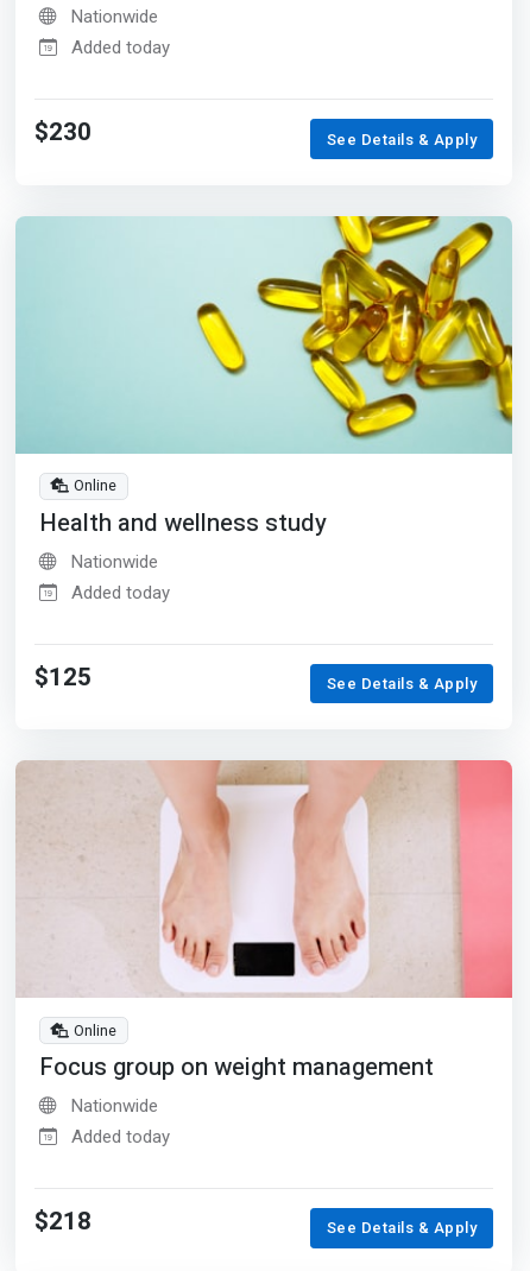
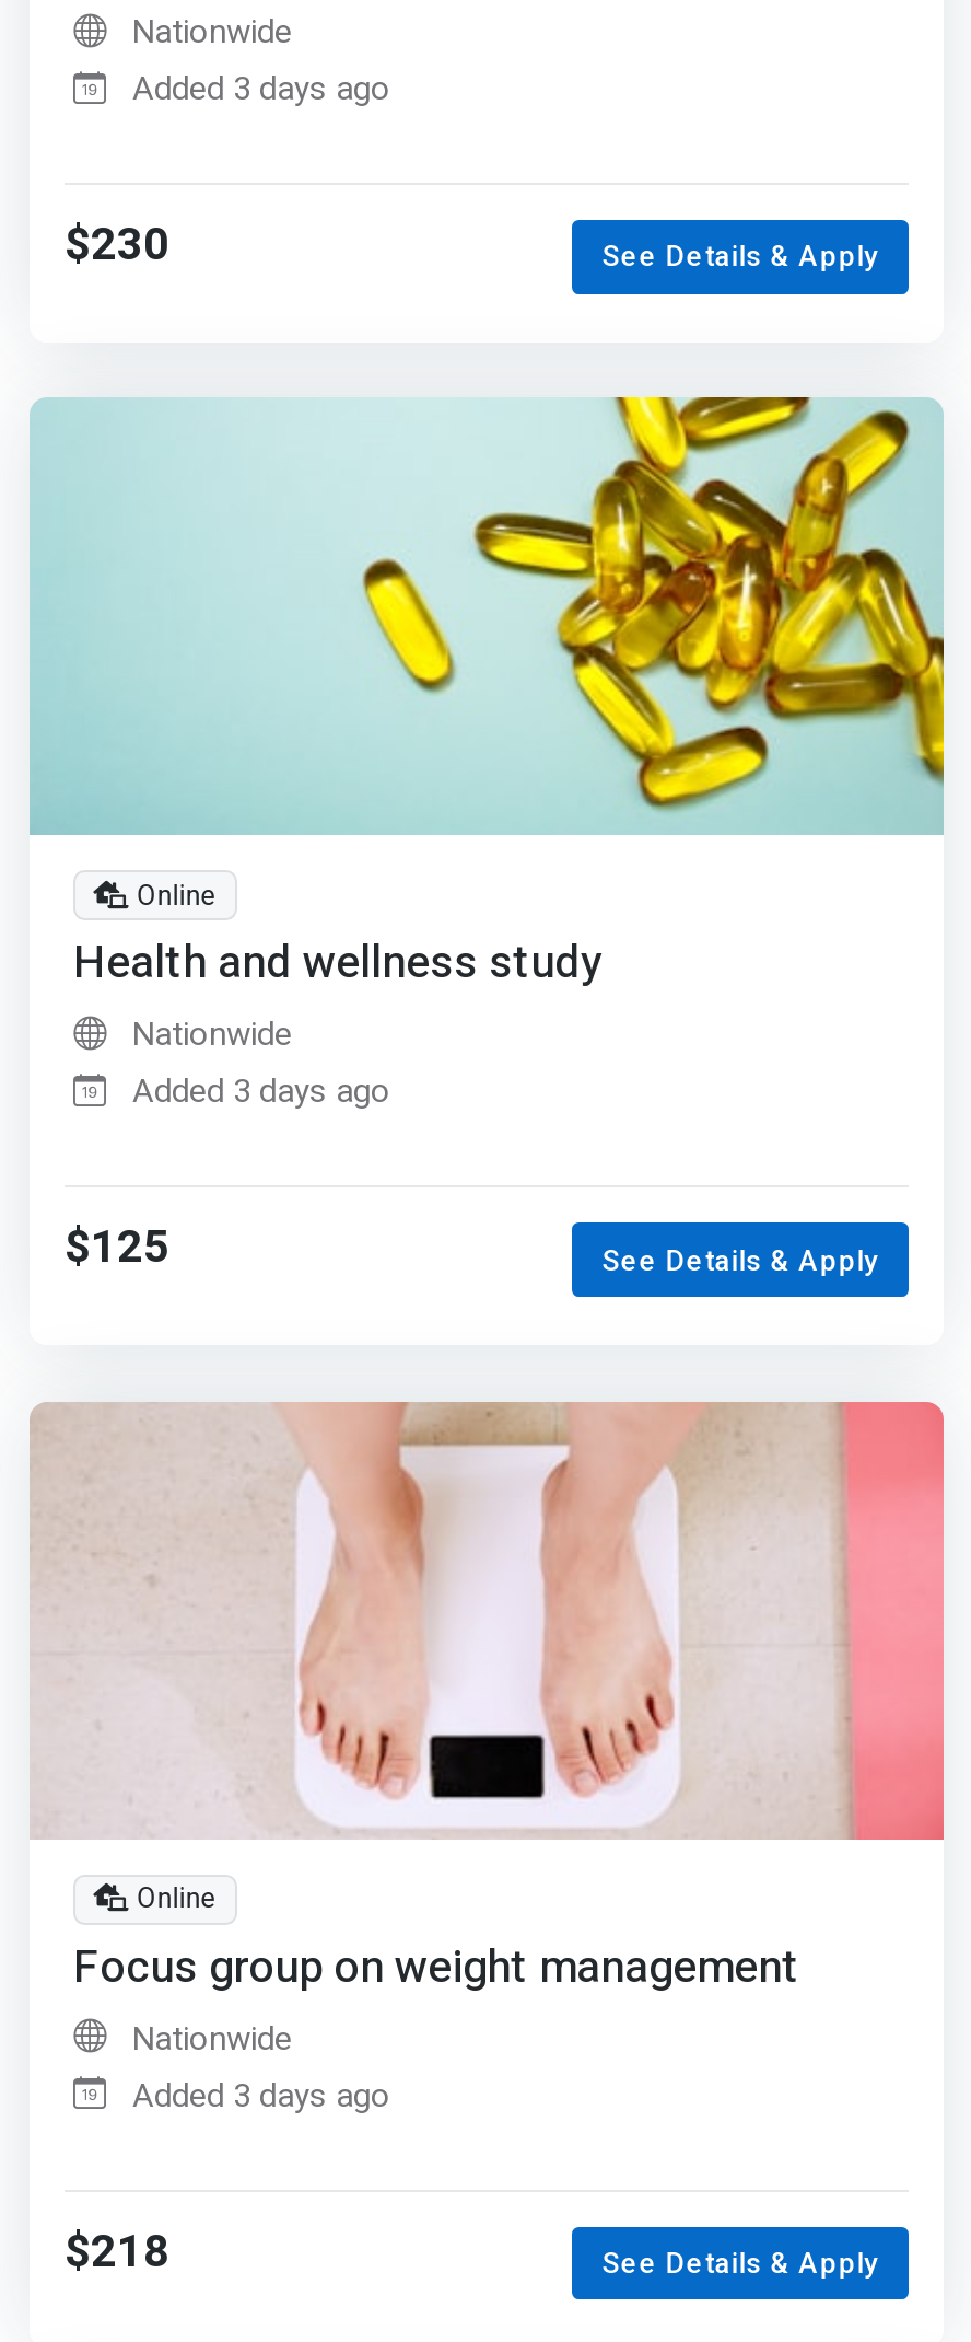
[71,37,170,59] Added today -> [132,69,390,108] Added 3 days ago
[71,582,170,603] Added today -> [132,1072,390,1111] Added 3 days ago
[71,1126,170,1147] Added today -> [132,2075,390,2114] Added 3 days ago

